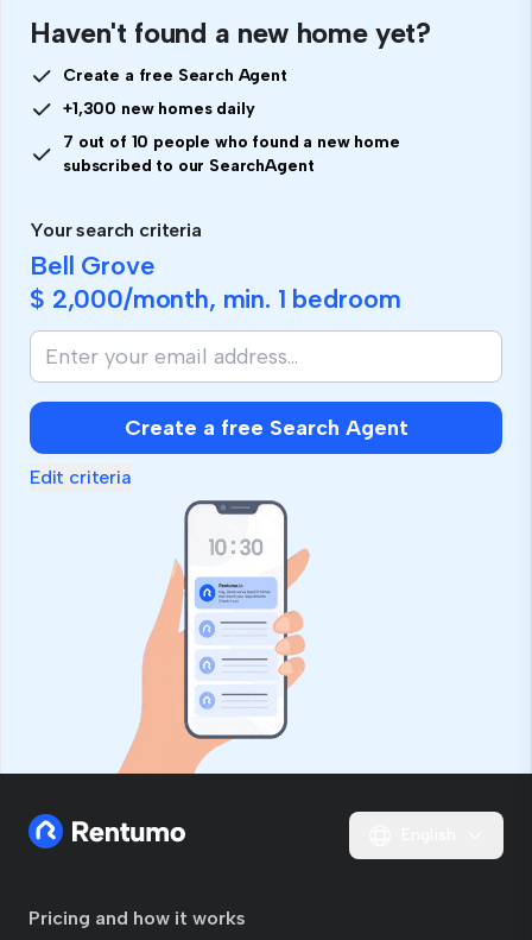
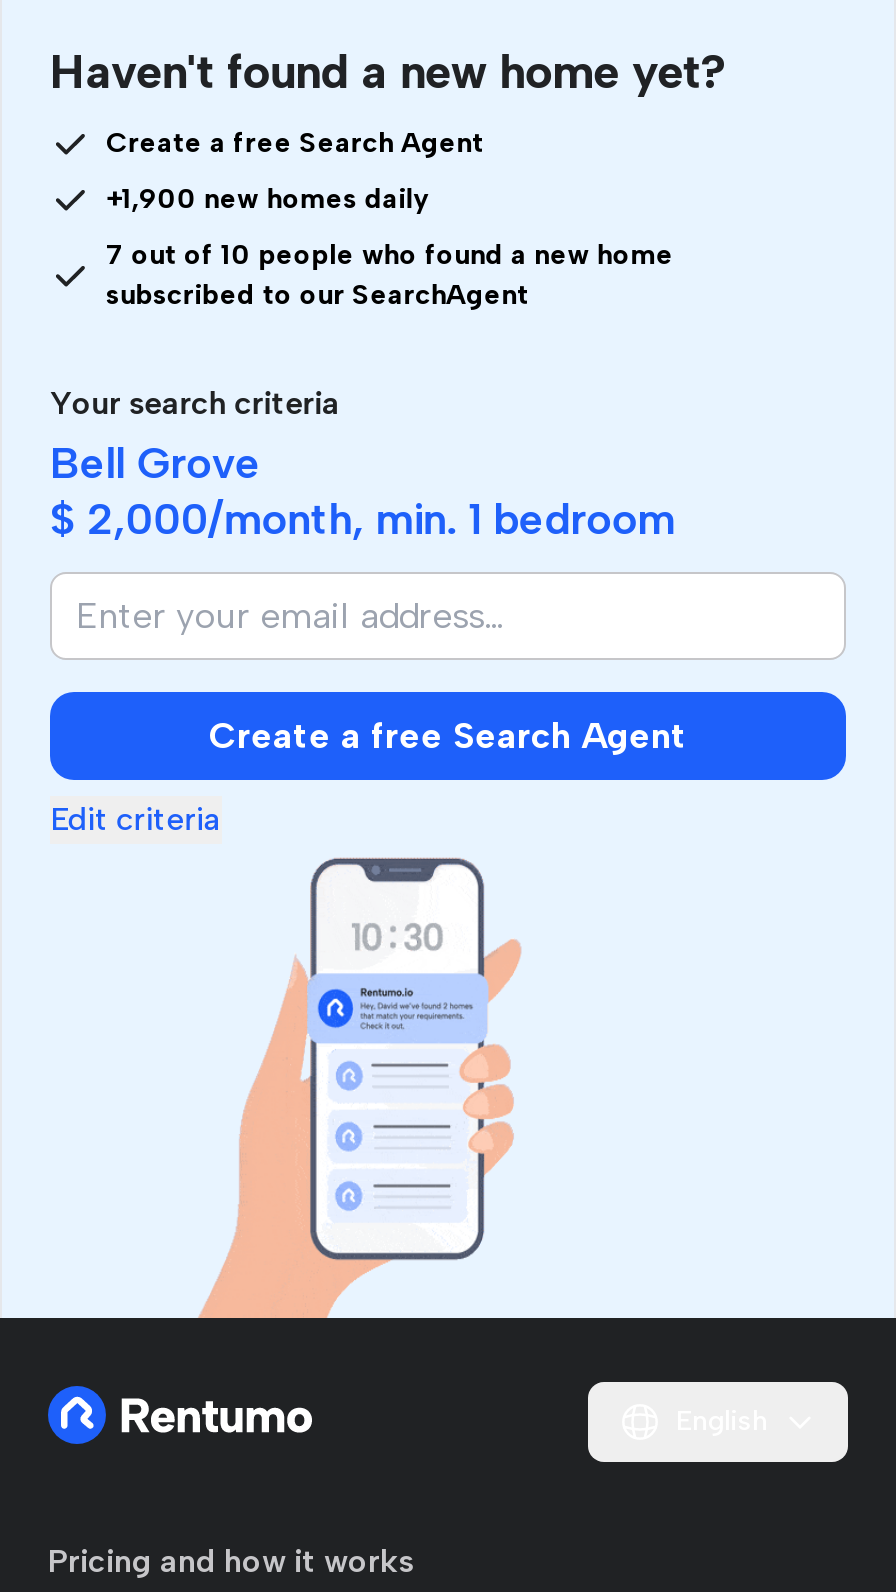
[63,99,255,119] +1,300 new homes daily -> [106,182,429,216] +1,900 new homes daily
[183,569,290,610] [image] -> [306,972,490,1044] [image]

